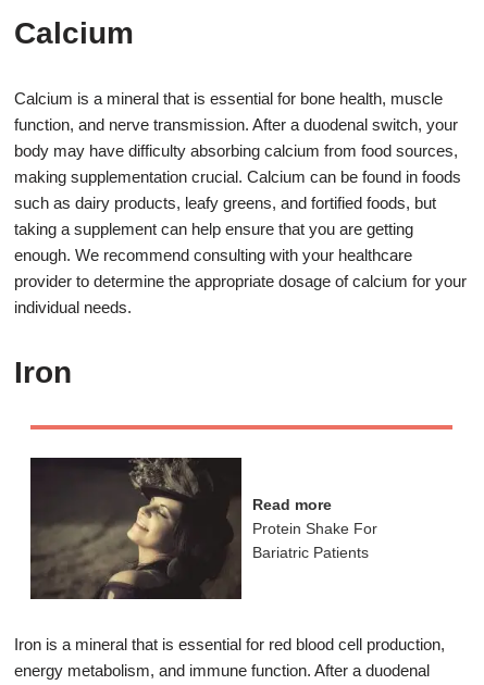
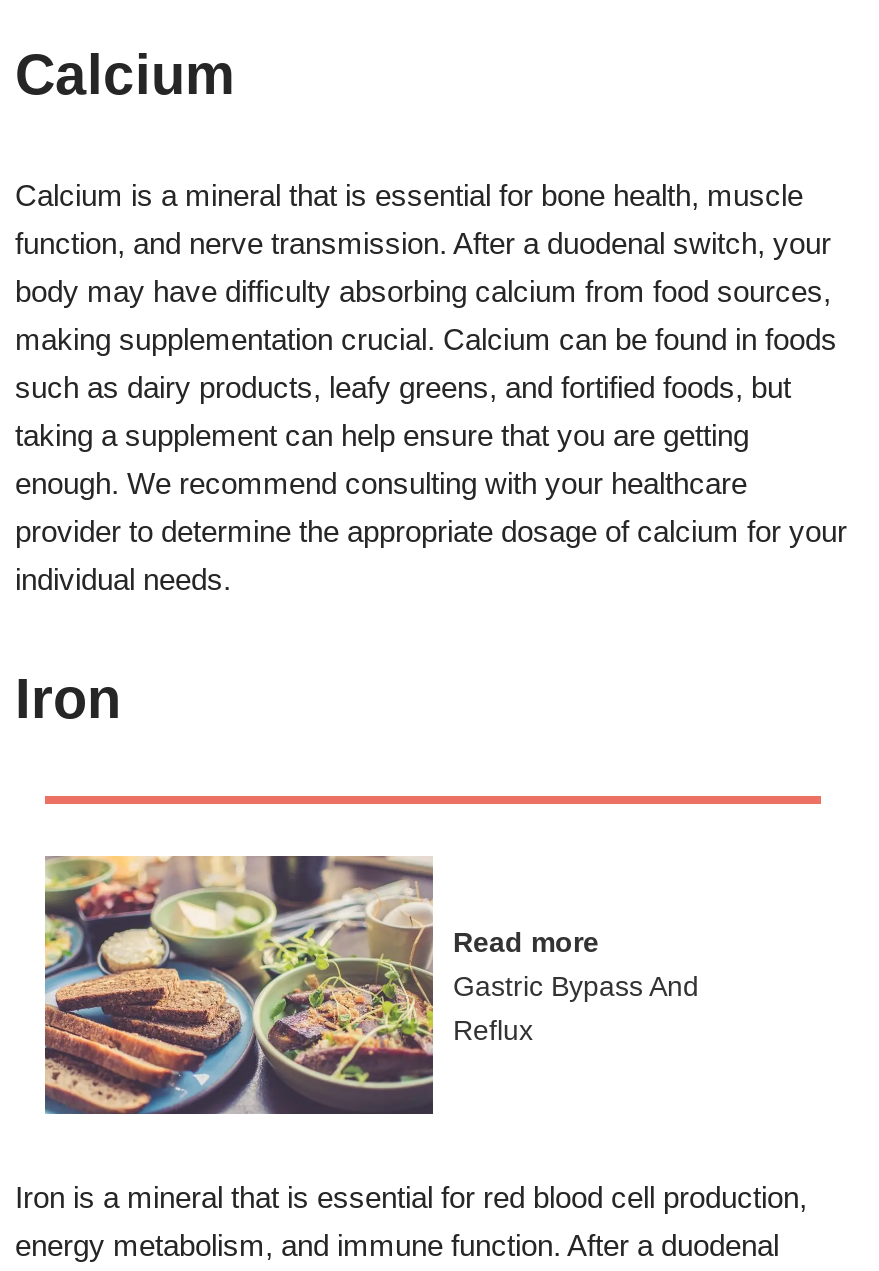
[29,457,377,600] [image] | Protein Shake For | Bariatric Patients -> [43,854,699,1118] [image] | Gastric Bypass And | Reflux

